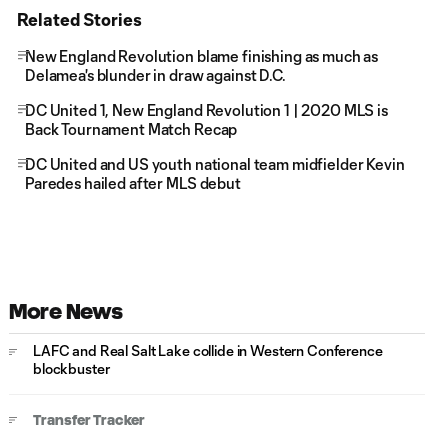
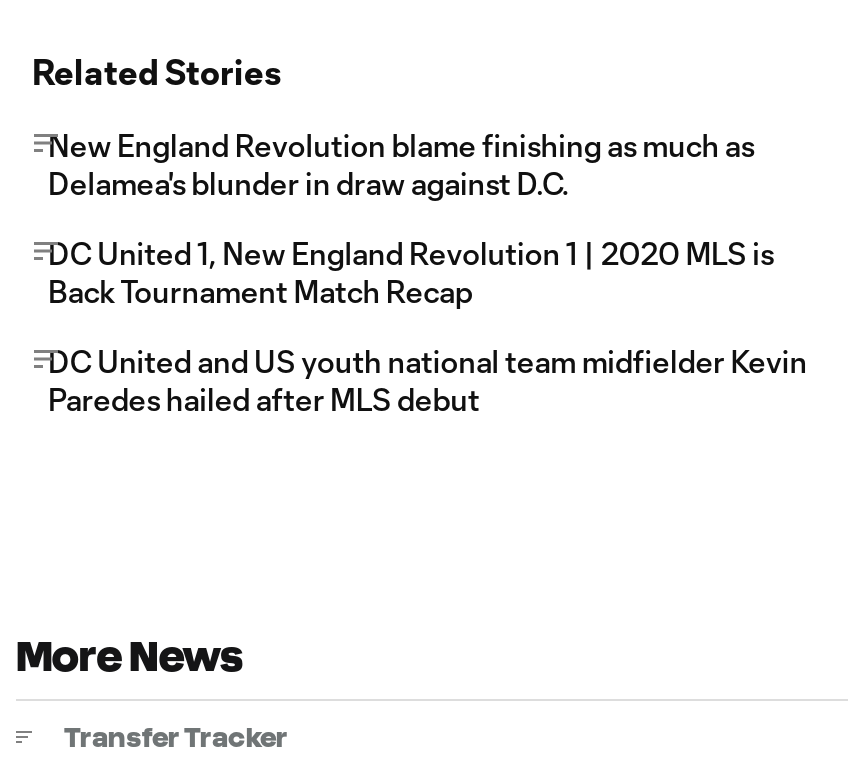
[33,342,383,377] LAFC and Real Salt Lake collide in Western Conference | blockbuster -> none

